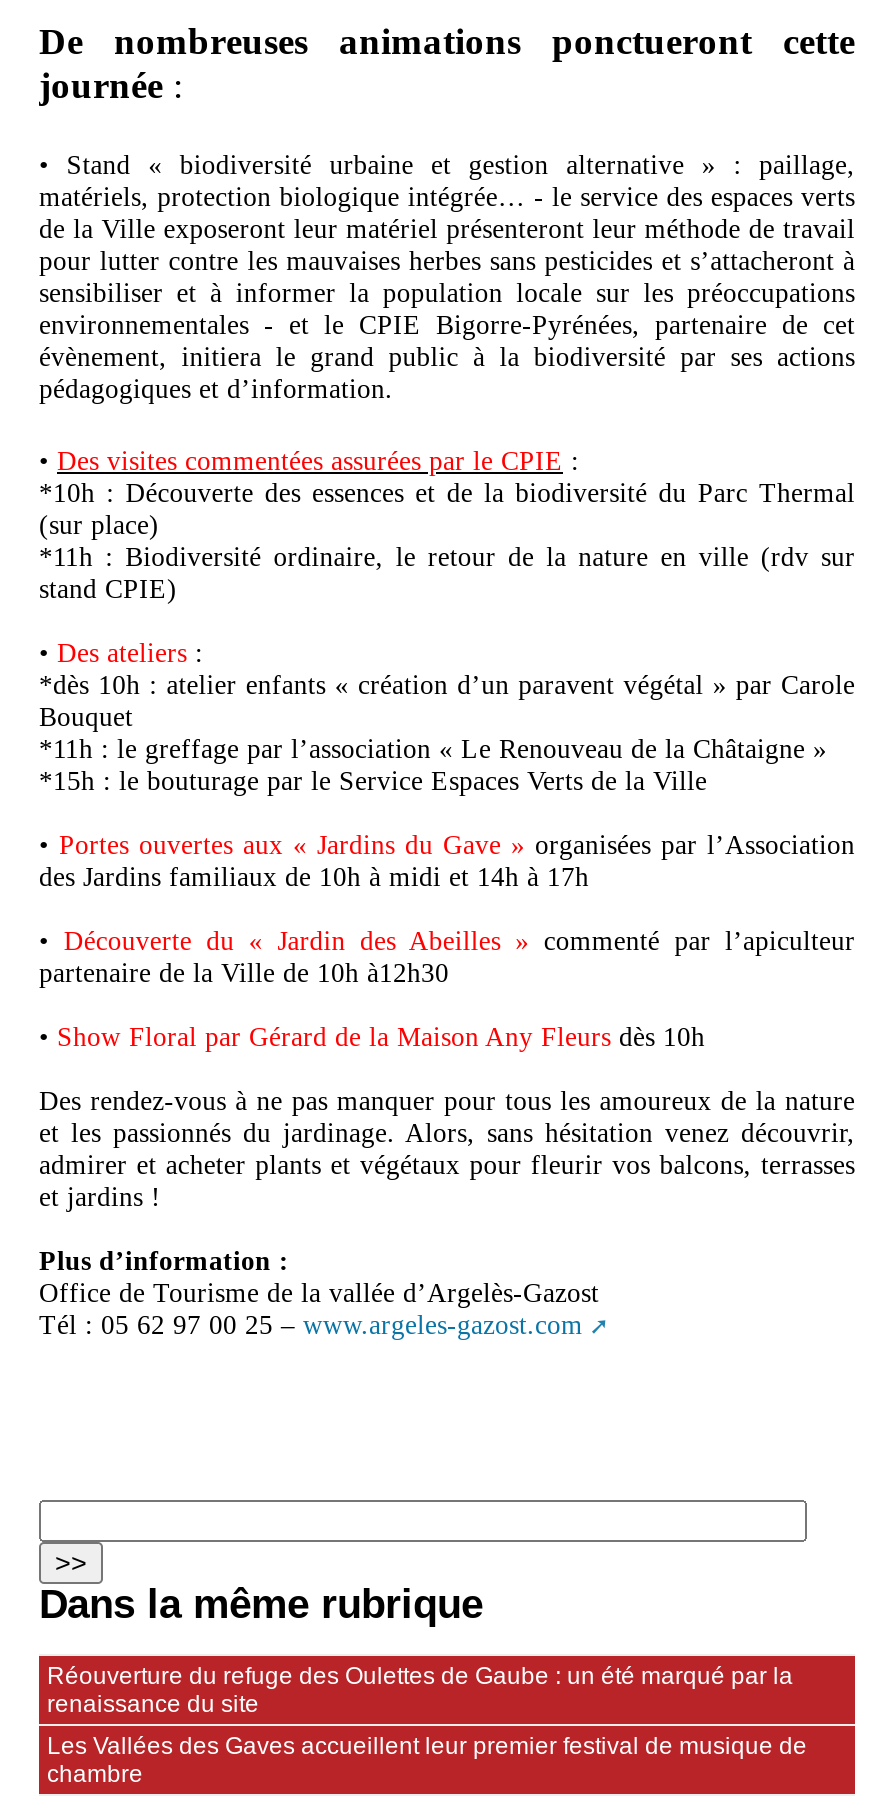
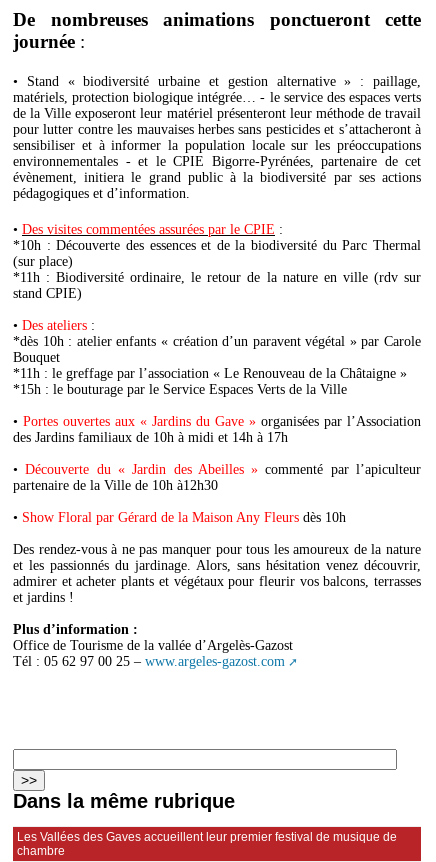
[47,1662,793,1718] Réouverture du refuge des Oulettes de Gaube : un été marqué par la | renaissance du site -> none

